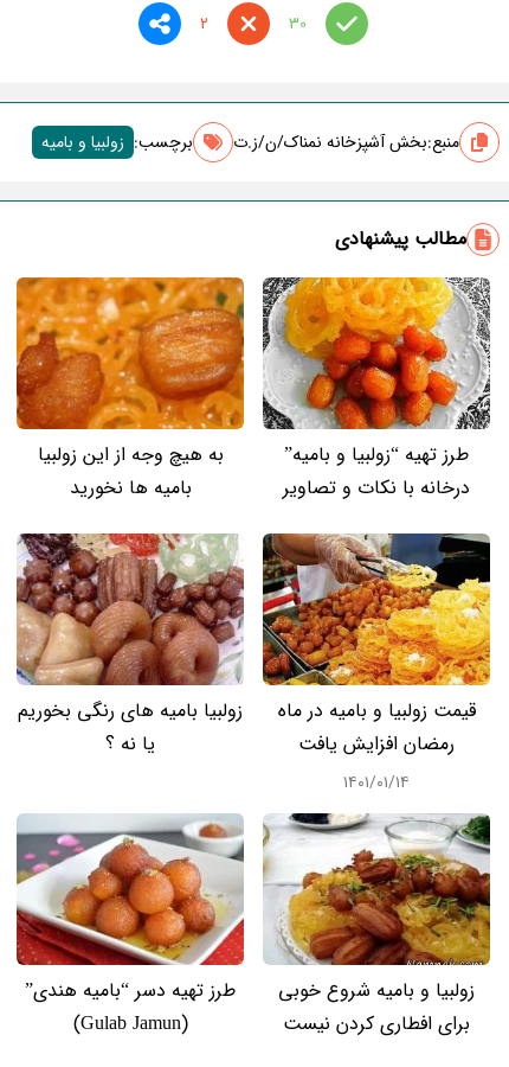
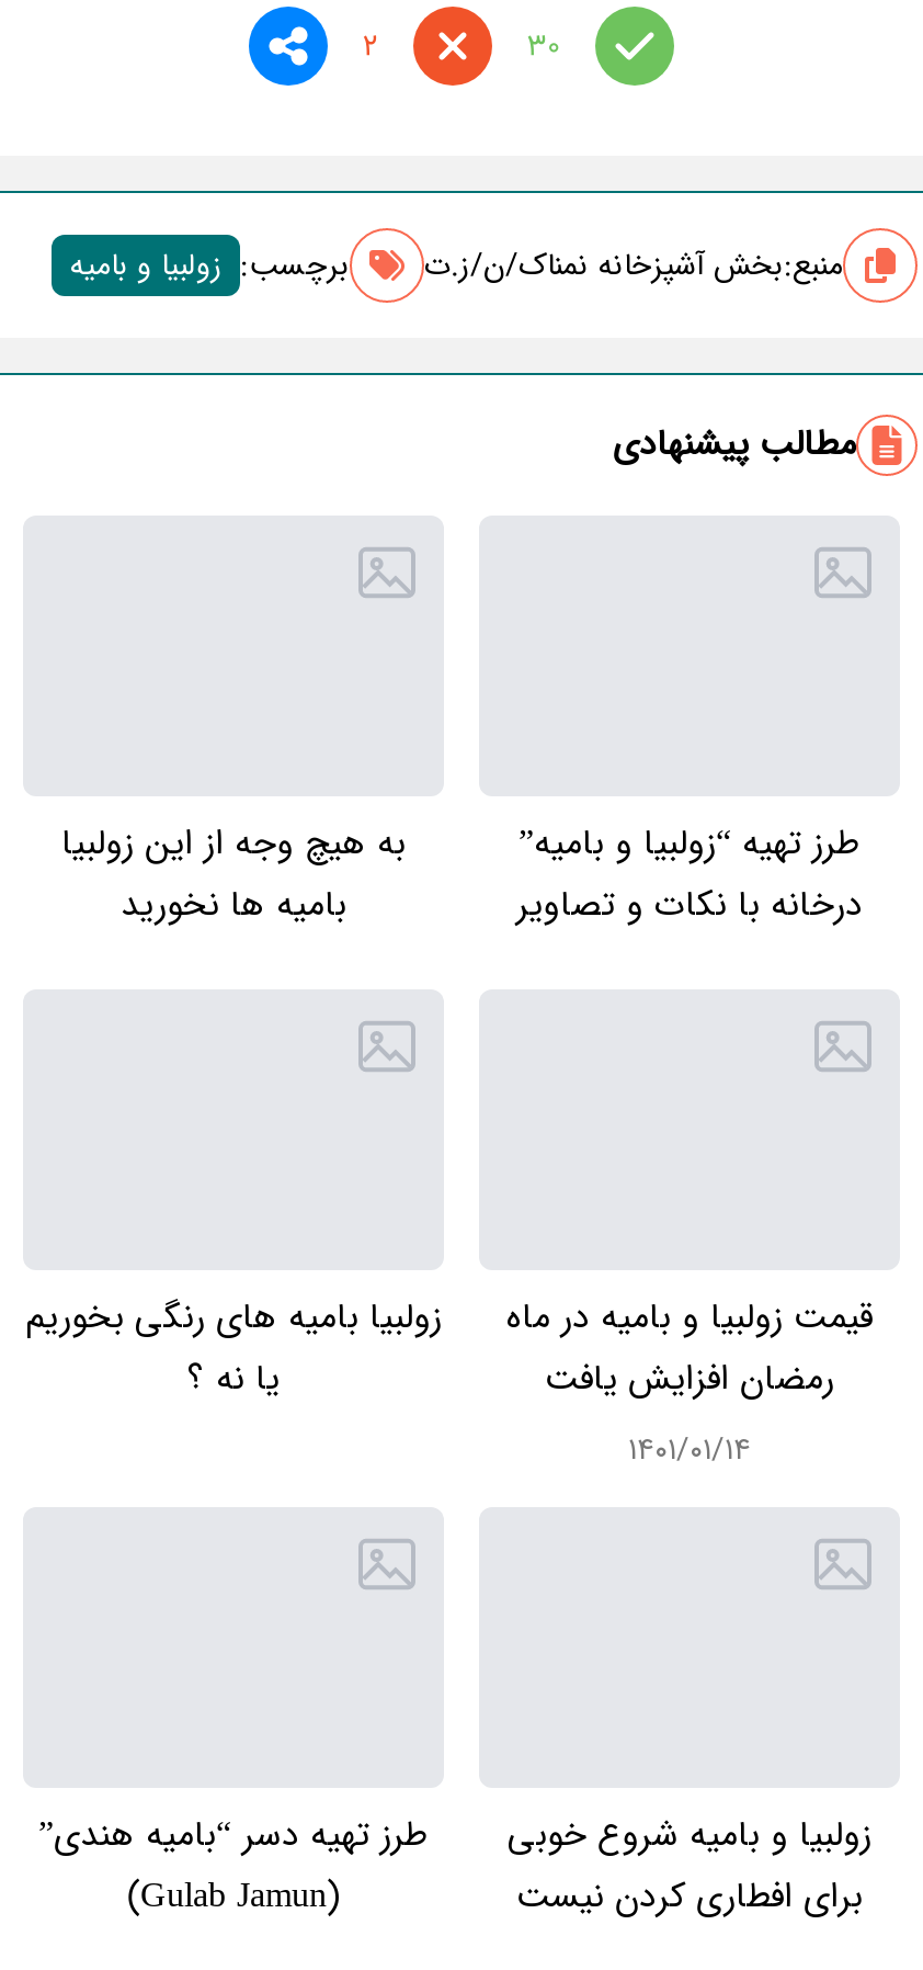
[15,276,245,430] [image] -> none
[262,276,491,430] [image] -> none
[15,532,245,686] [image] -> none
[262,532,491,686] [image] -> none
[15,816,245,966] [image] -> none
[262,812,491,966] [image] -> none

